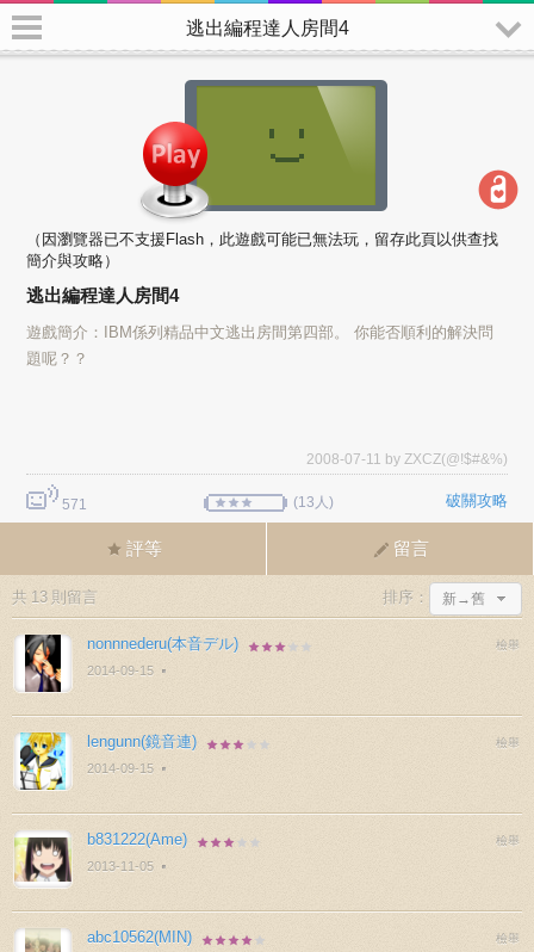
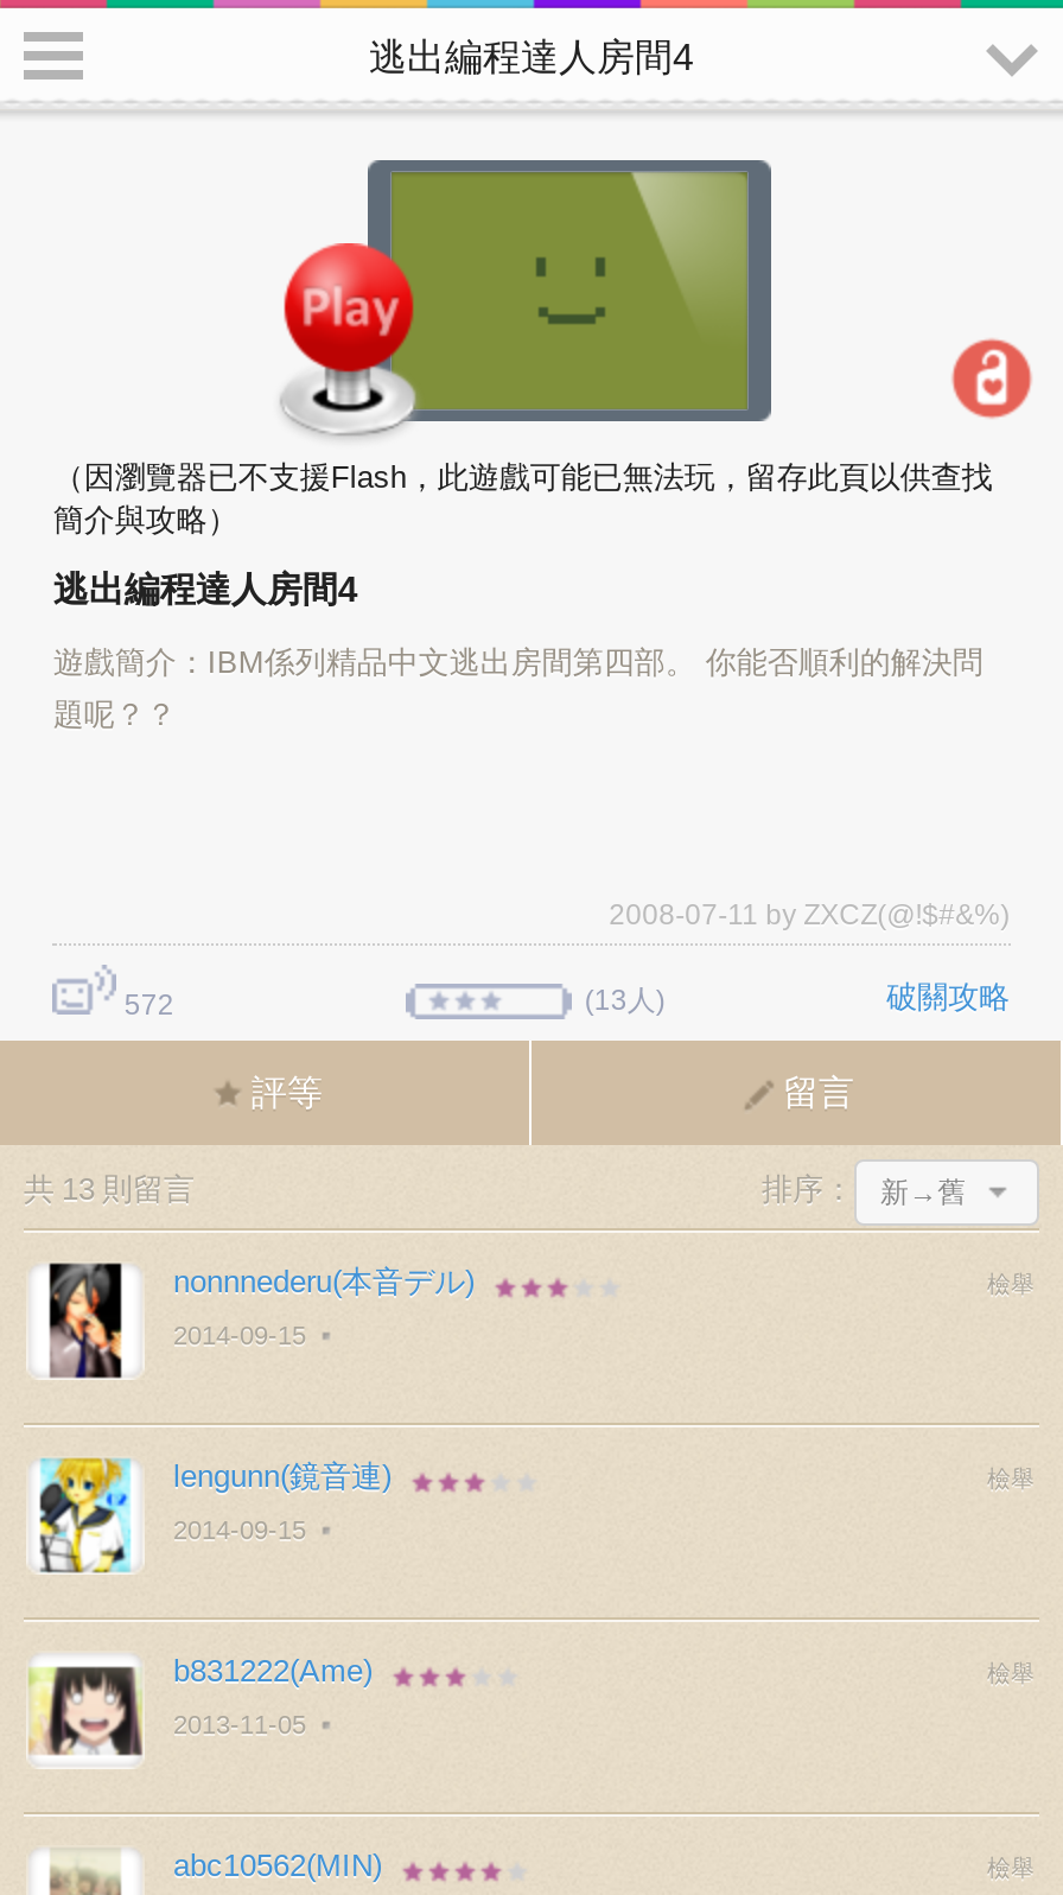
[62,496,87,513] 571 -> [124,988,174,1022] 572

